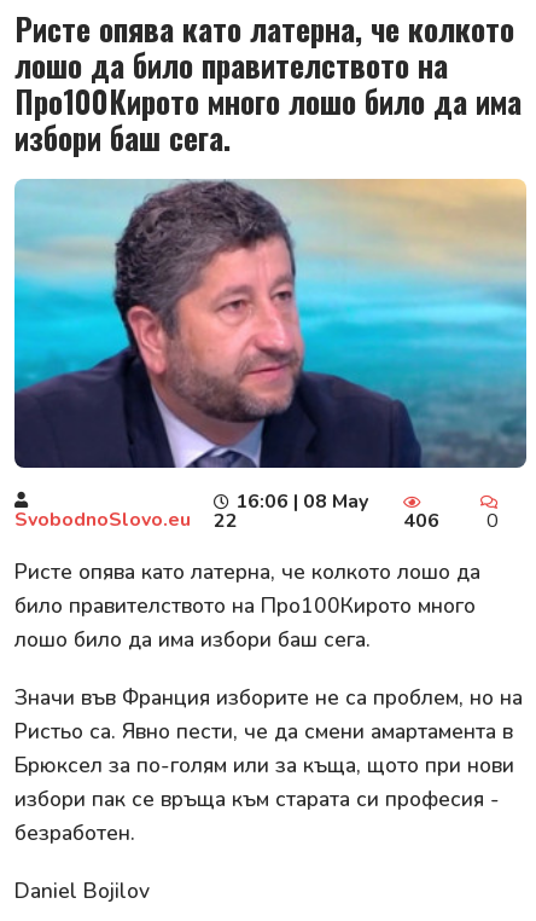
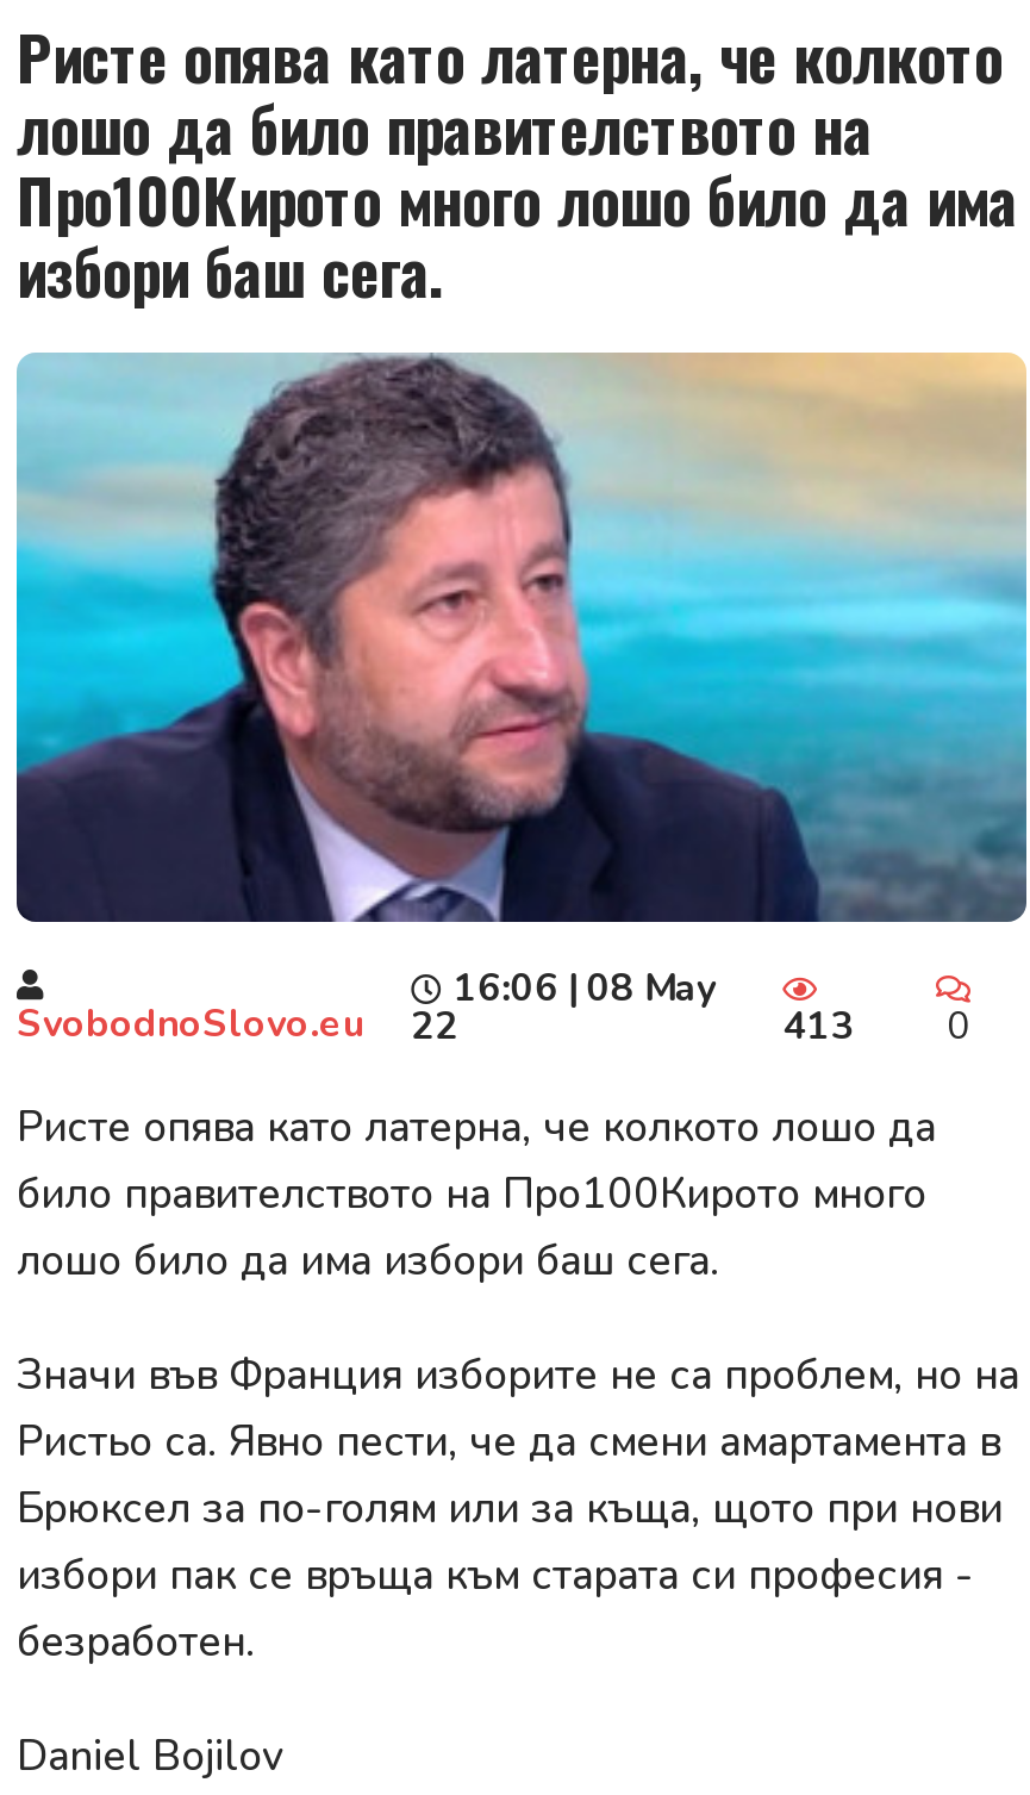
[403,507,498,534] 406 0 -> [783,999,970,1052] 413 0

